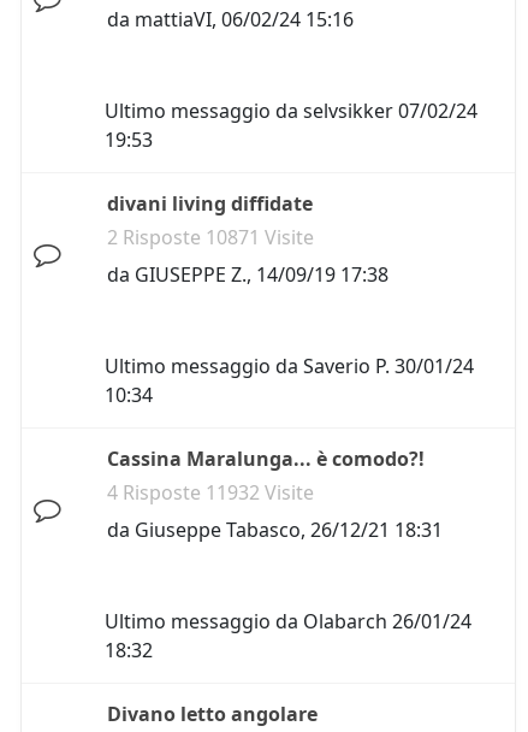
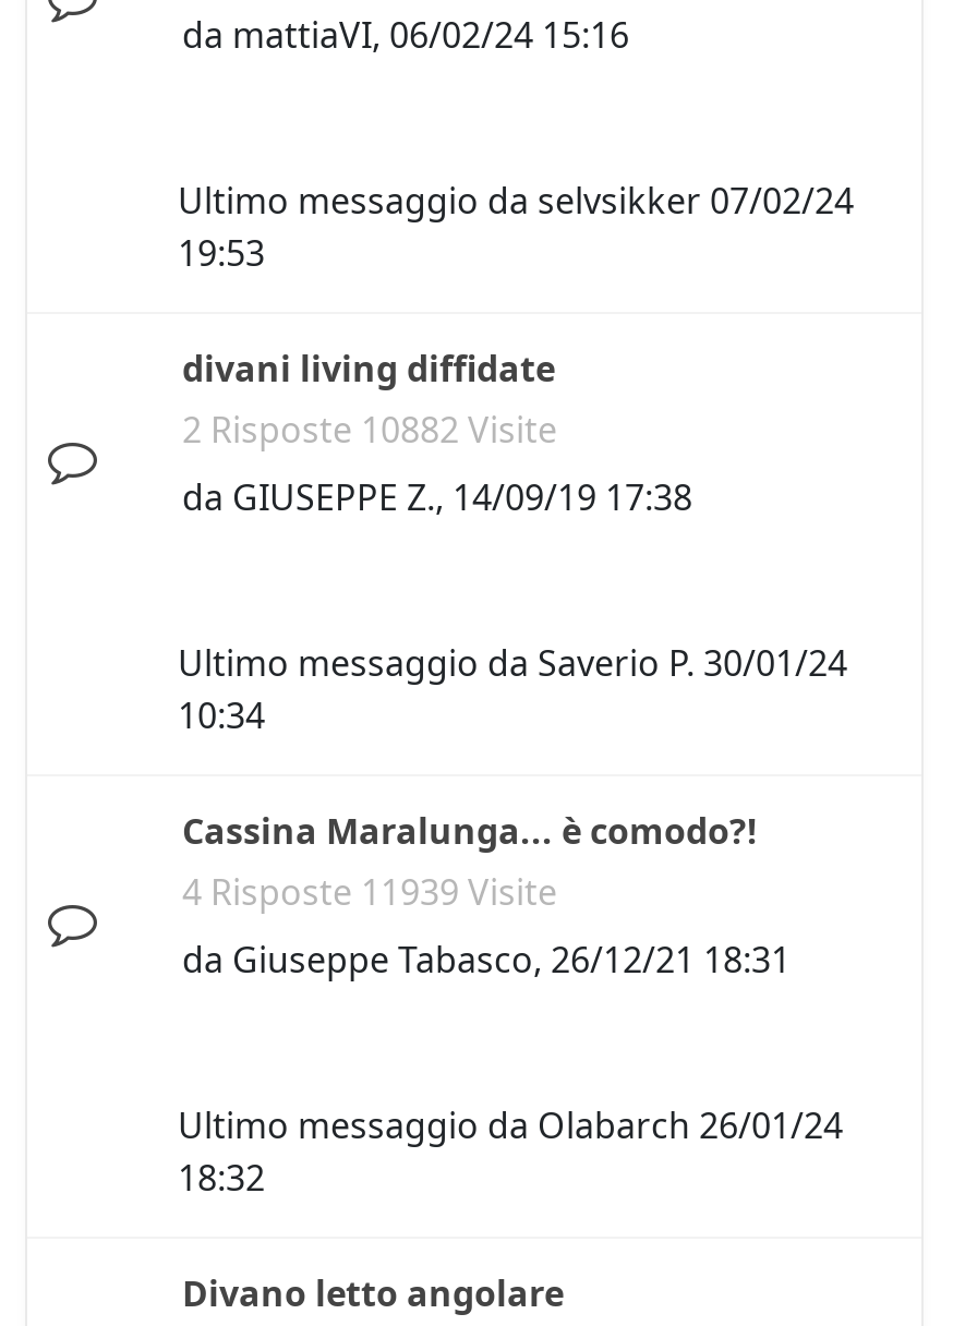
[107,224,314,250] 2 Risposte 10871 Visite -> [182,406,557,454] 2 Risposte 10882 Visite
[107,479,314,506] 4 Risposte 11932 Visite -> [182,868,557,916] 4 Risposte 11939 Visite

